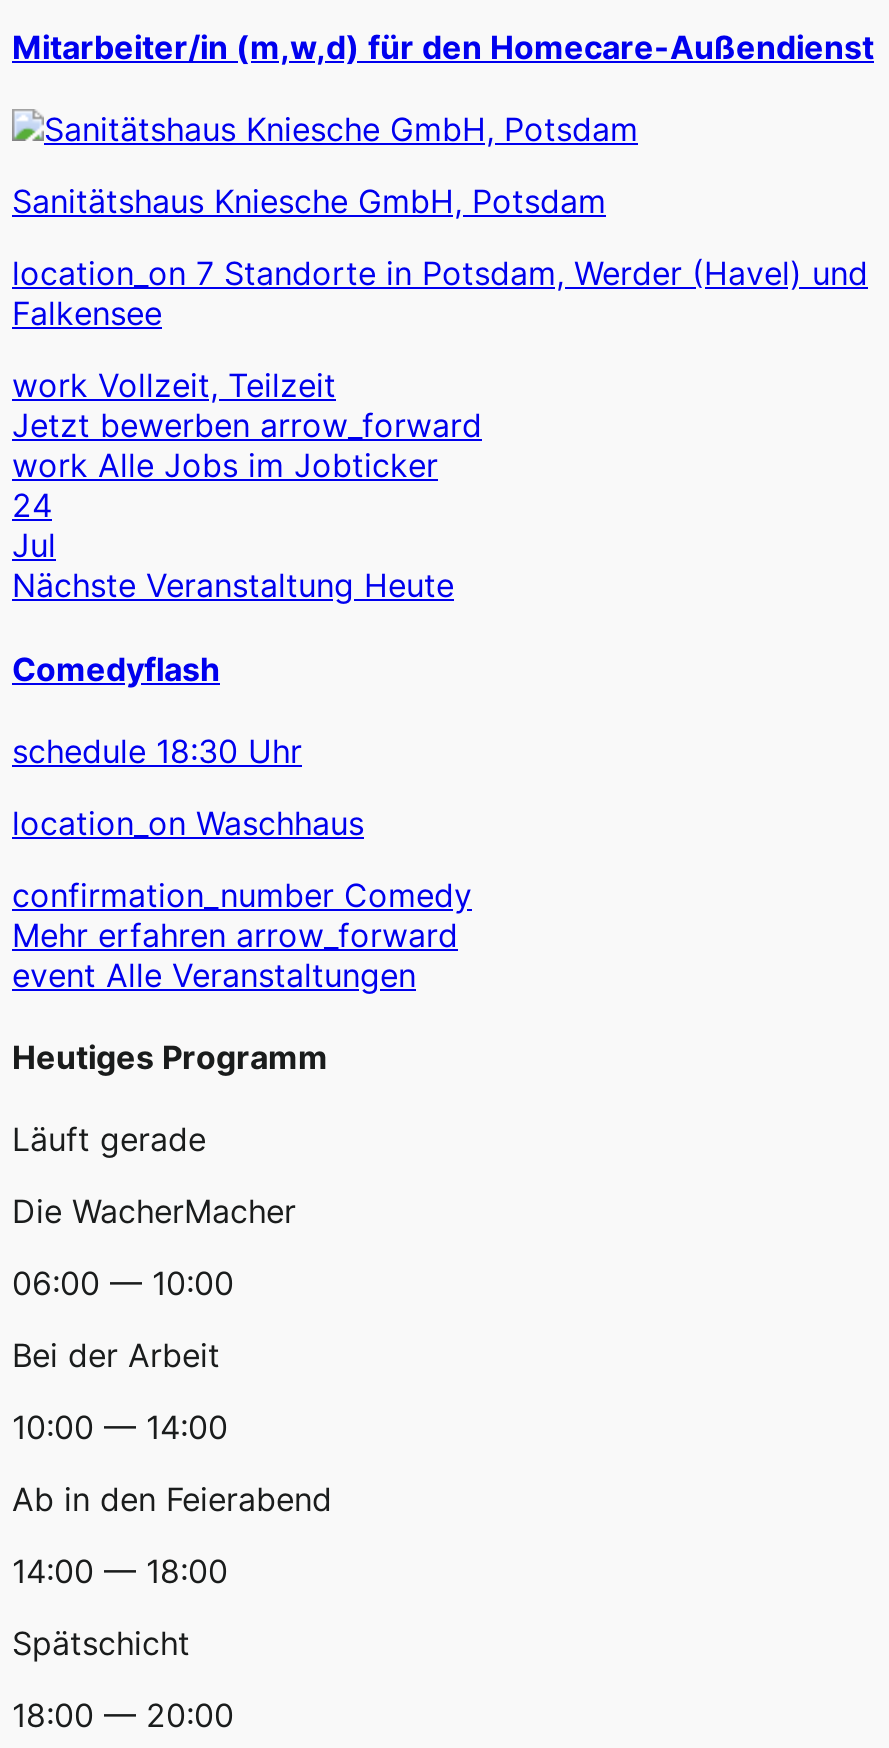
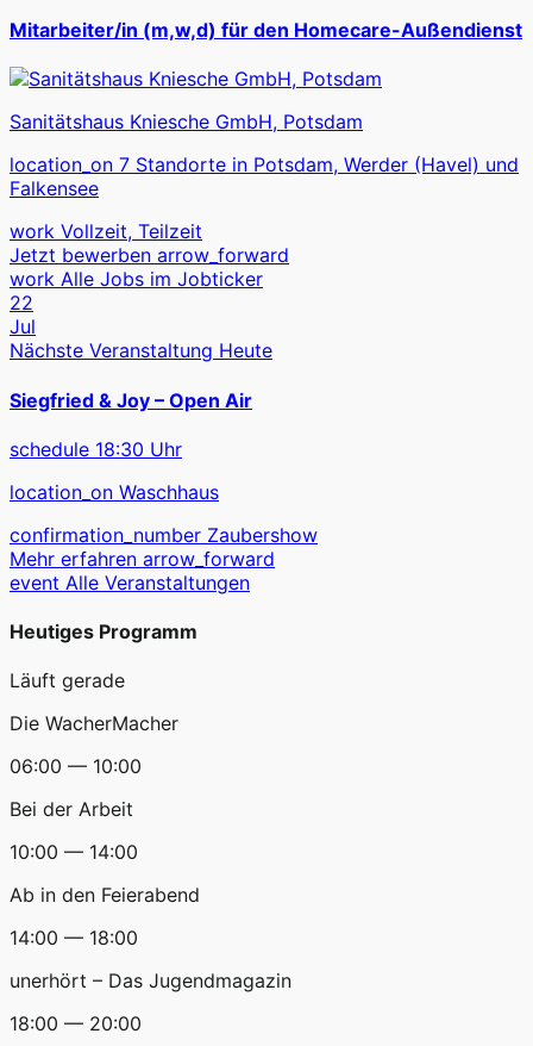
[12,486,52,526] 24 -> [10,291,33,315] 22
[12,648,220,688] Comedyflash -> [10,388,252,412] Siegfried & Joy – Open Air
[12,875,472,915] confirmation_number Comedy -> [10,523,318,547] confirmation_number Zaubershow
[12,1624,190,1664] Spätschicht -> [10,969,291,993] unerhört – Das Jugendmagazin

